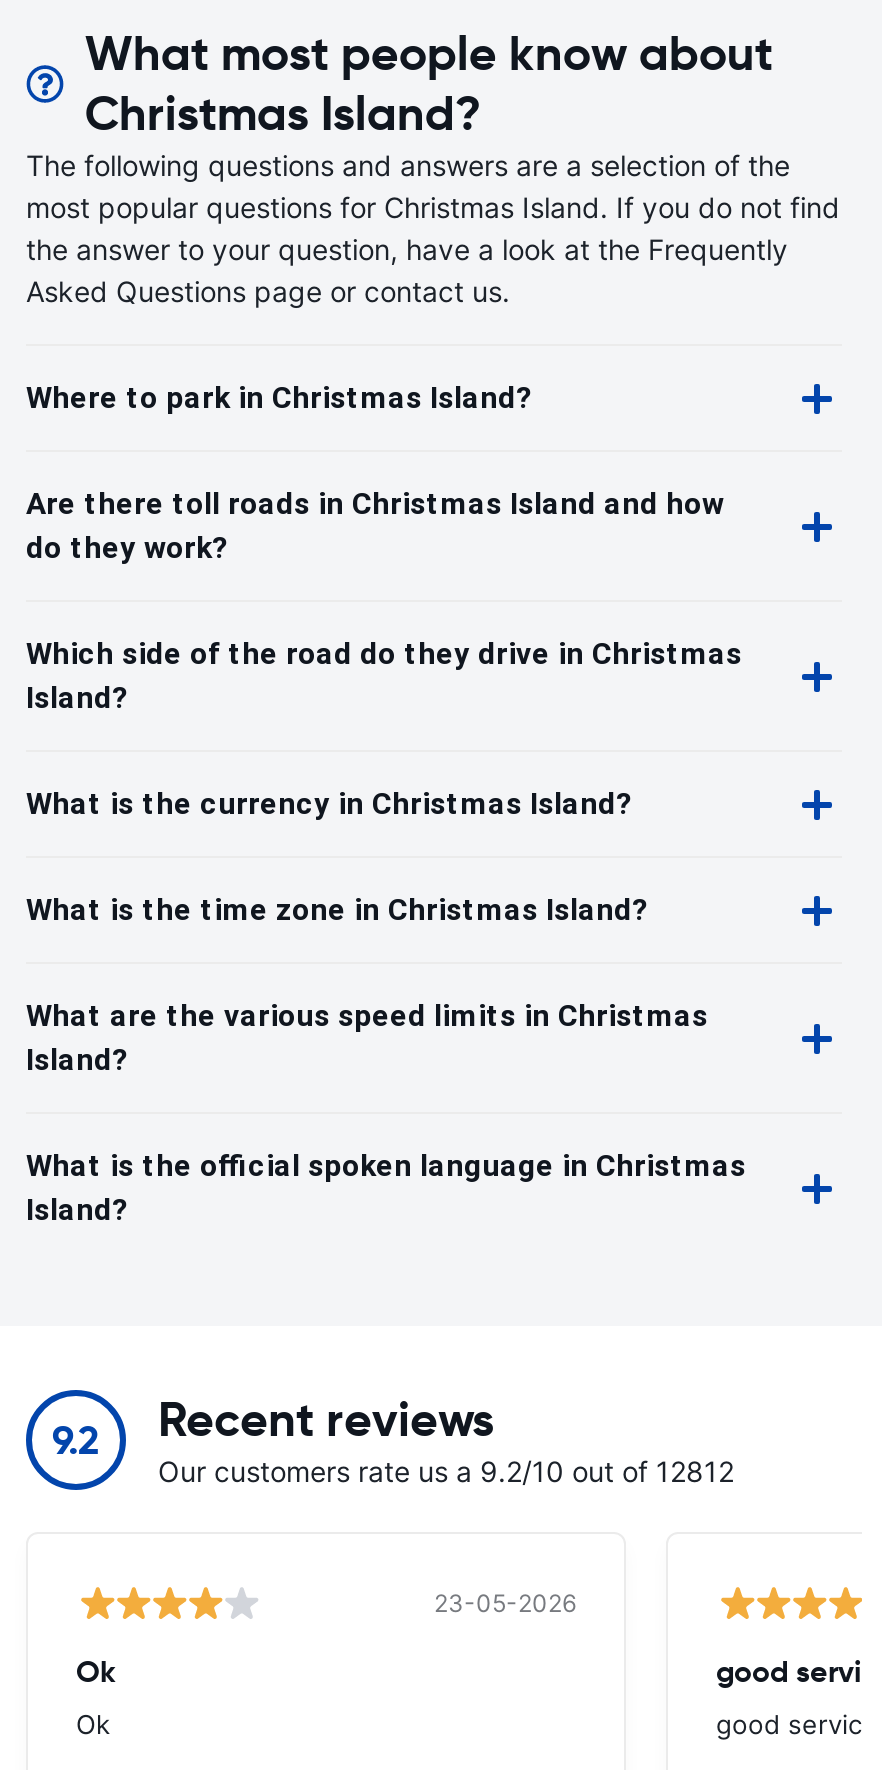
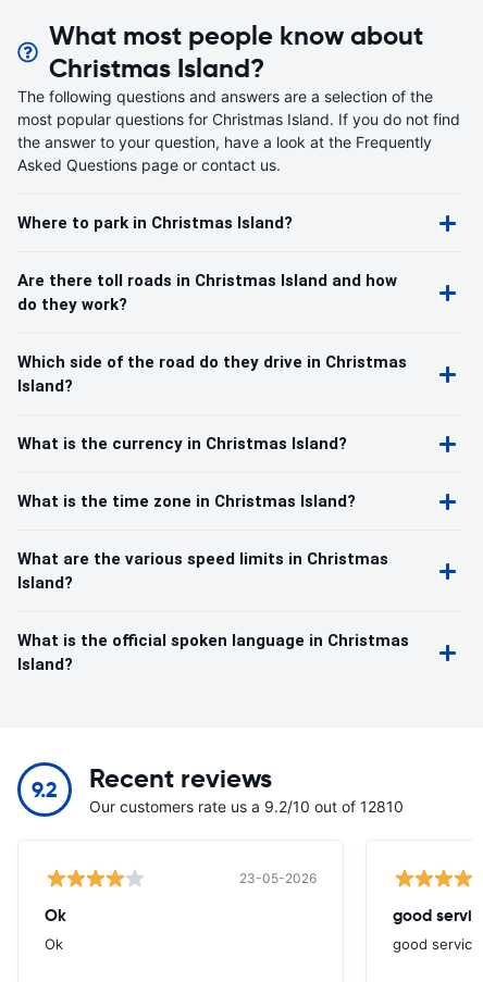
[158,1454,734,1488] Our customers rate us a 9.2/10 out of 12812 -> [89,797,404,816] Our customers rate us a 9.2/10 out of 12810

